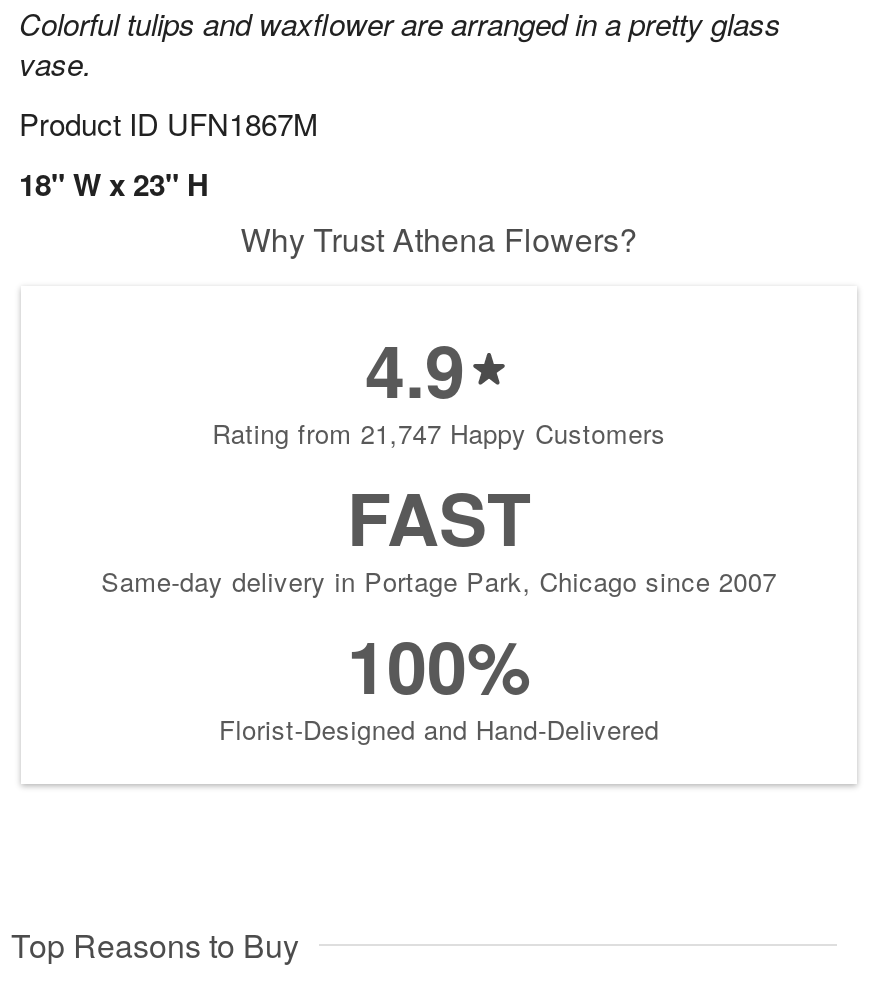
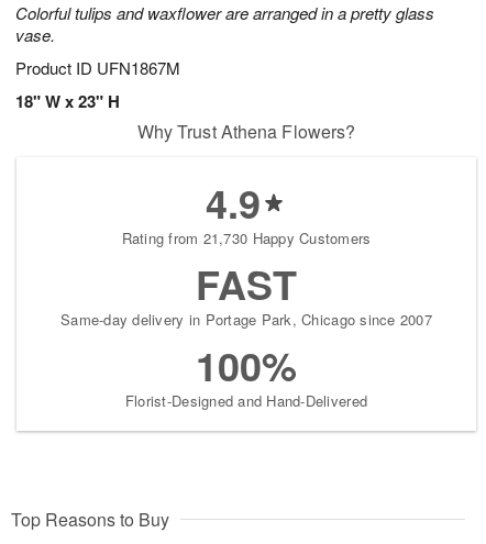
[212,415,666,453] Rating from 21,747 Happy Customers -> [122,228,371,249] Rating from 21,730 Happy Customers

